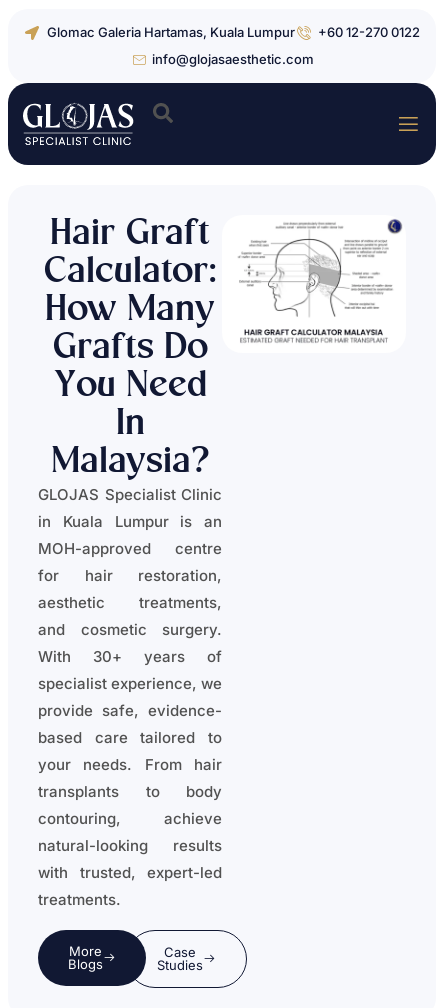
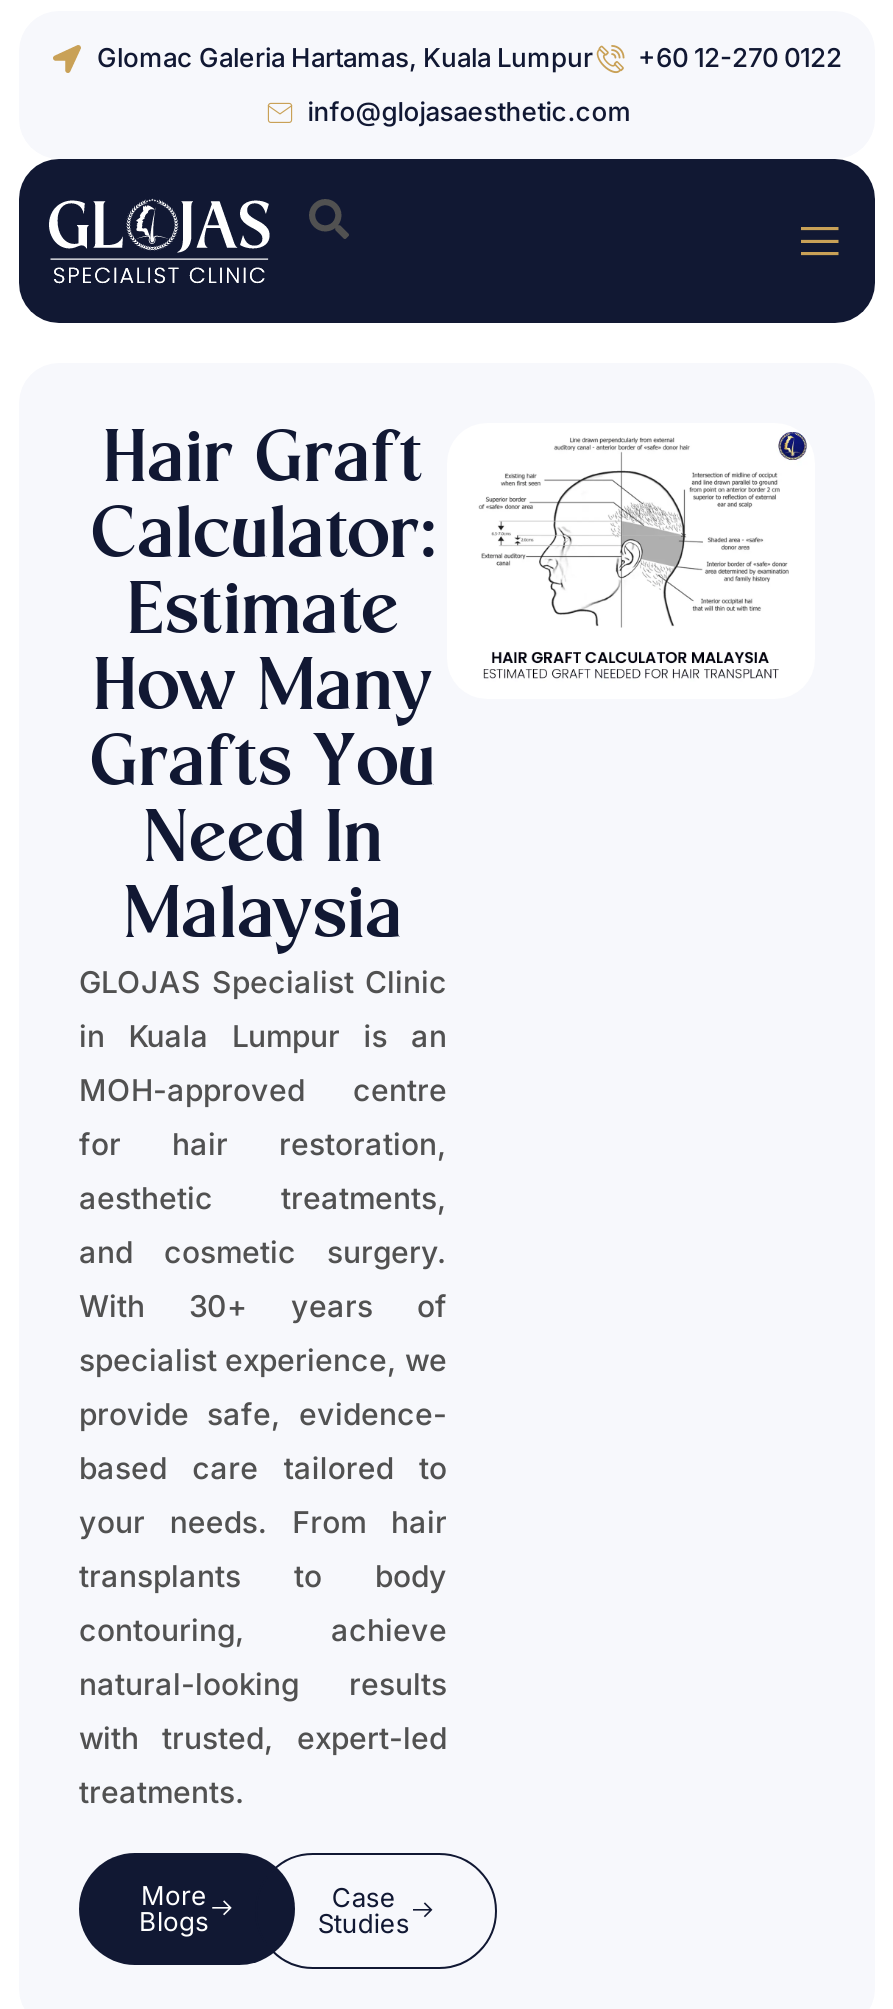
moved [45,291,215,328] -> [93,651,433,725]: How Many
none -> [127,575,399,649] Estimate
[50,329,209,480] Grafts Do | You Need | In | Malaysia? -> [90,727,436,953] Grafts You | Need In | Malaysia

